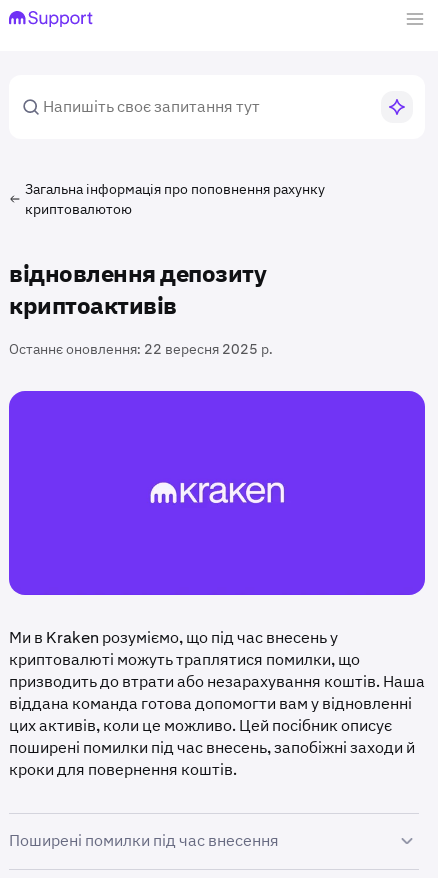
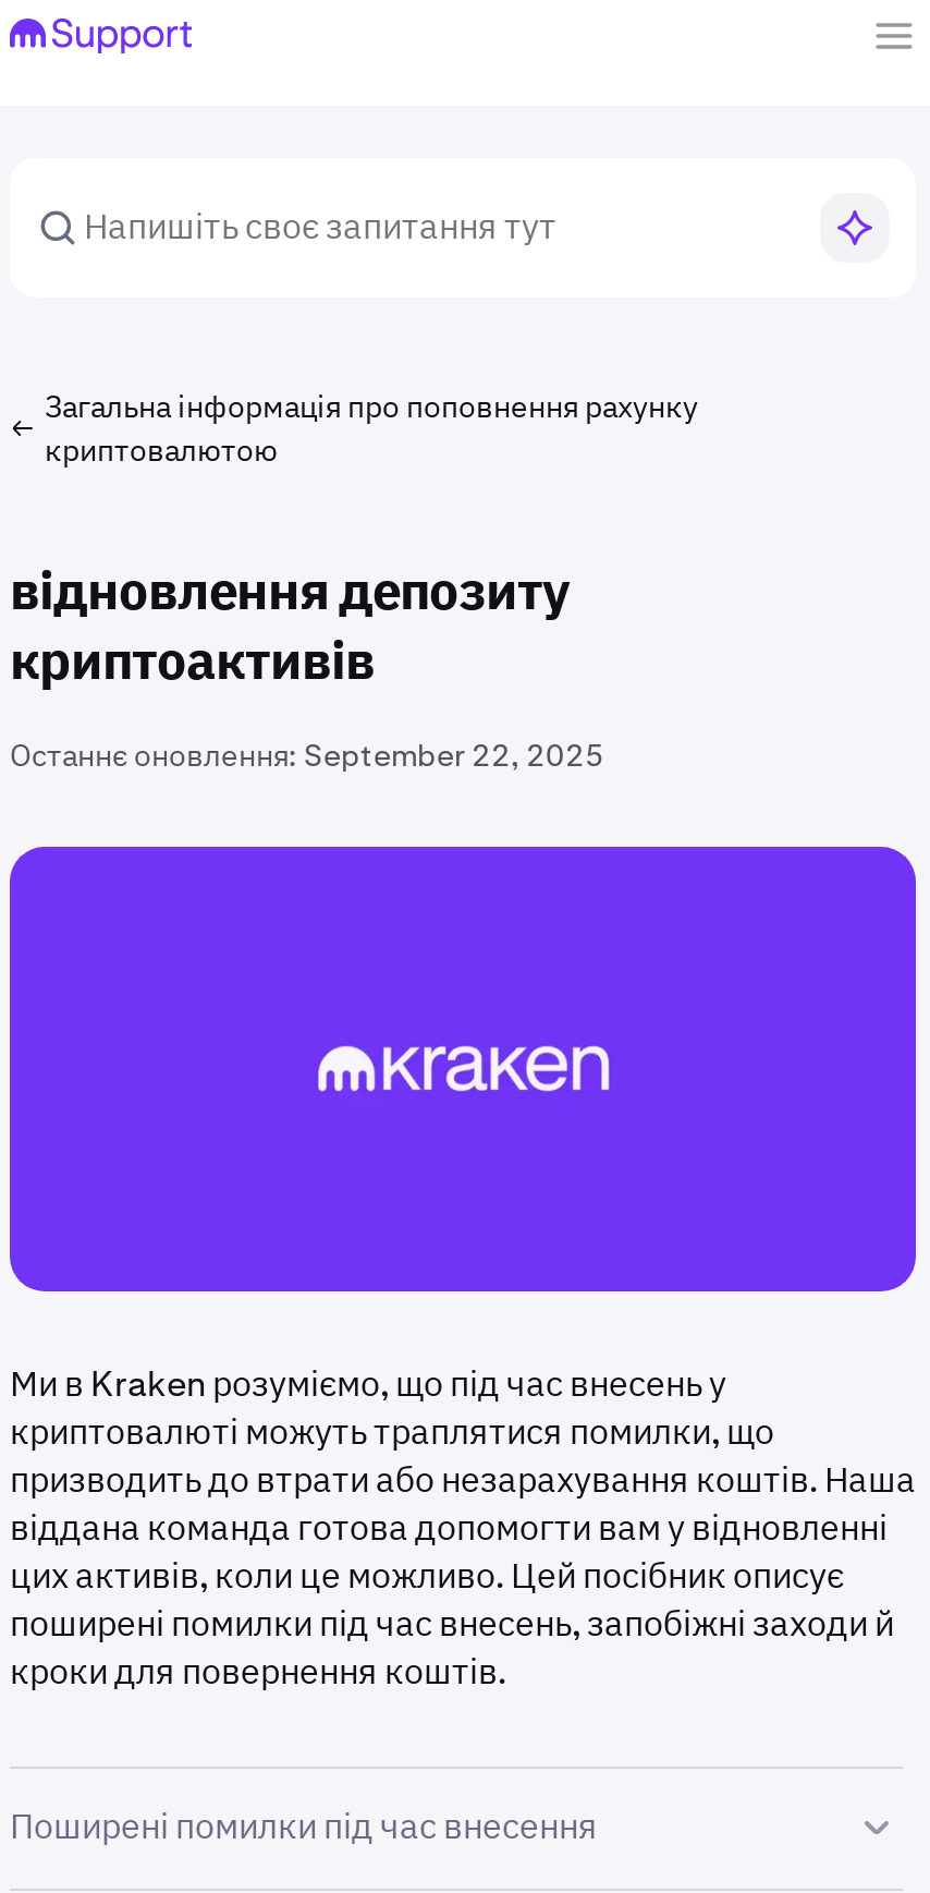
[9,340,273,358] Останнє оновлення: 22 вересня 2025 р. -> [10,736,604,775] Останнє оновлення: September 22, 2025

